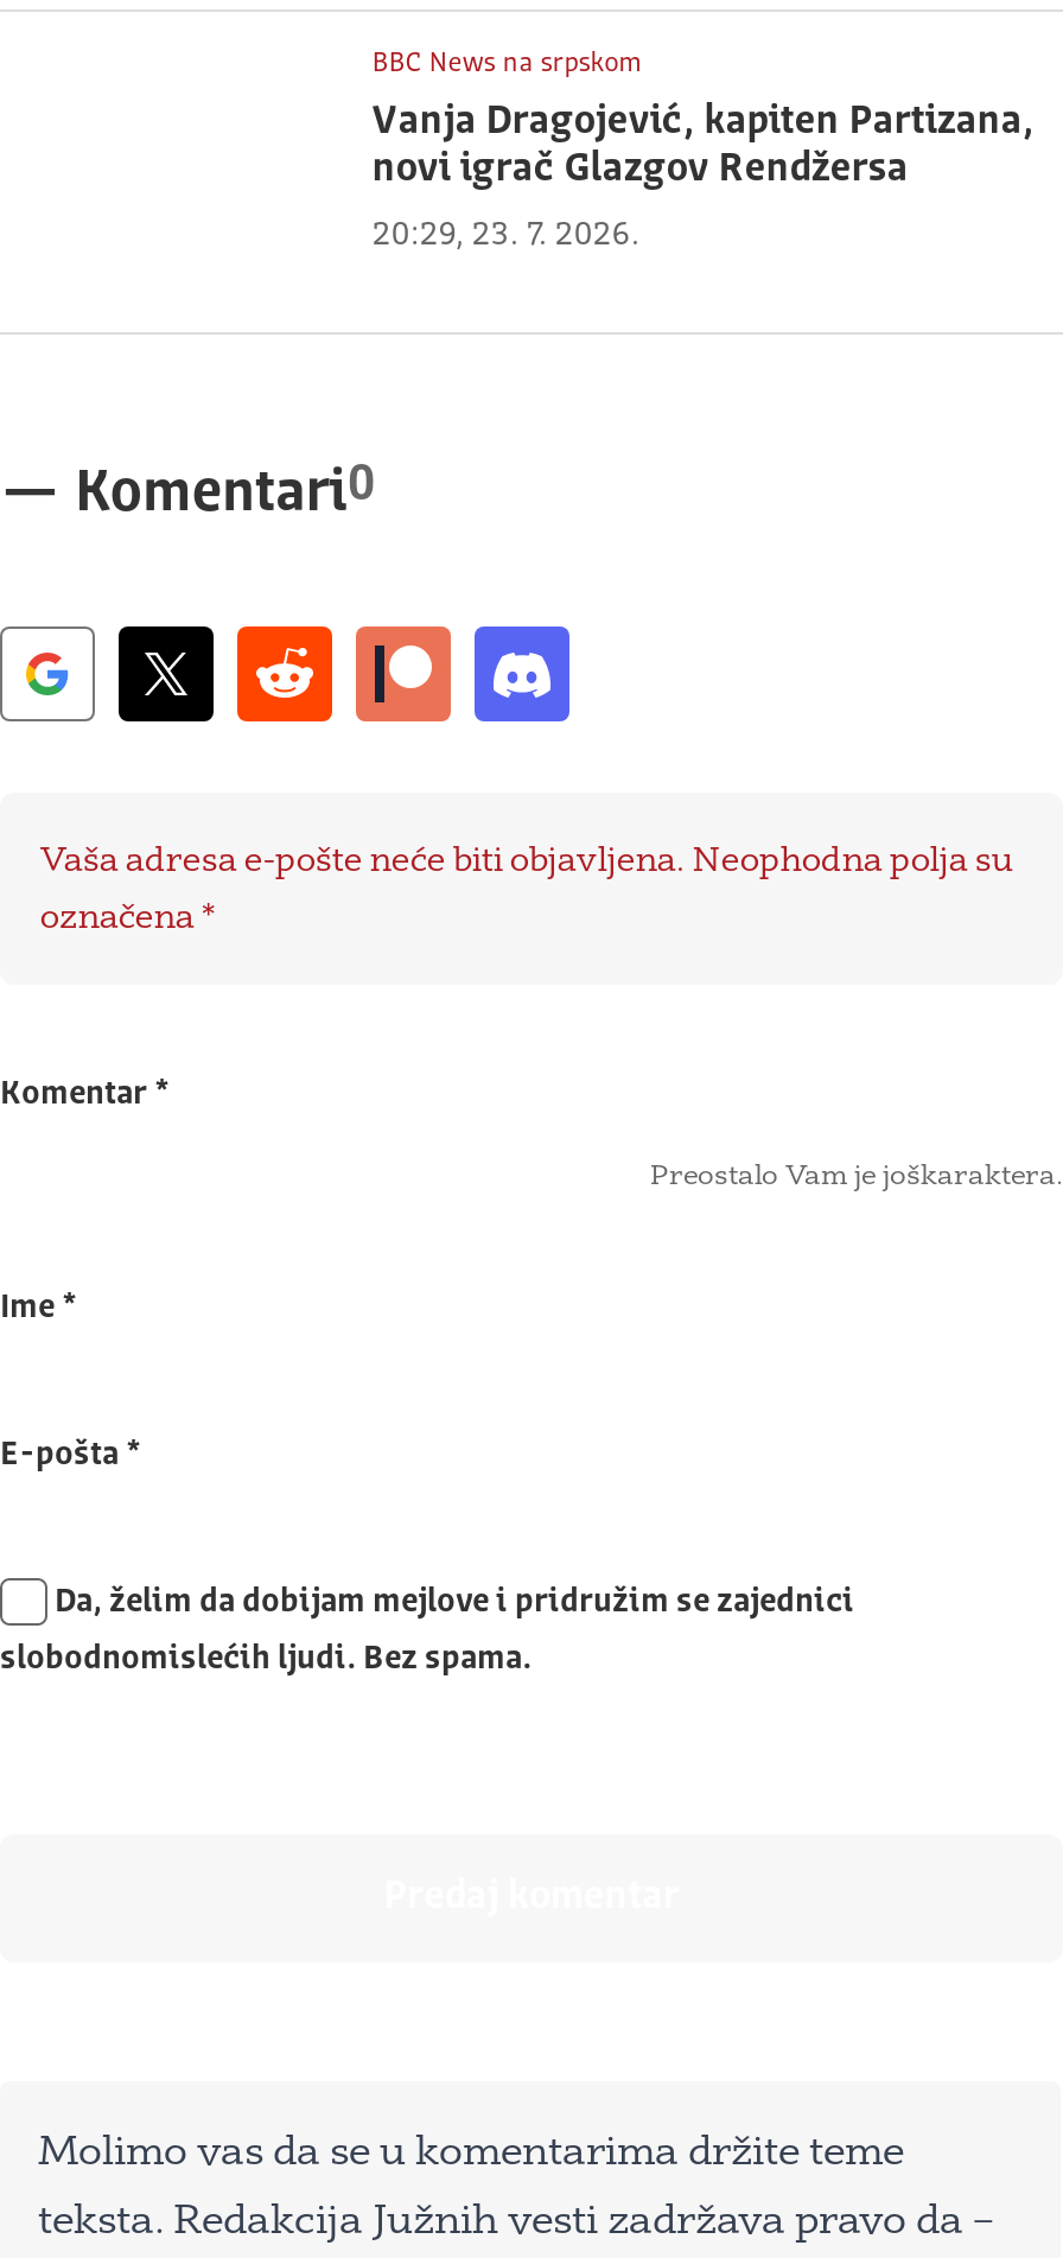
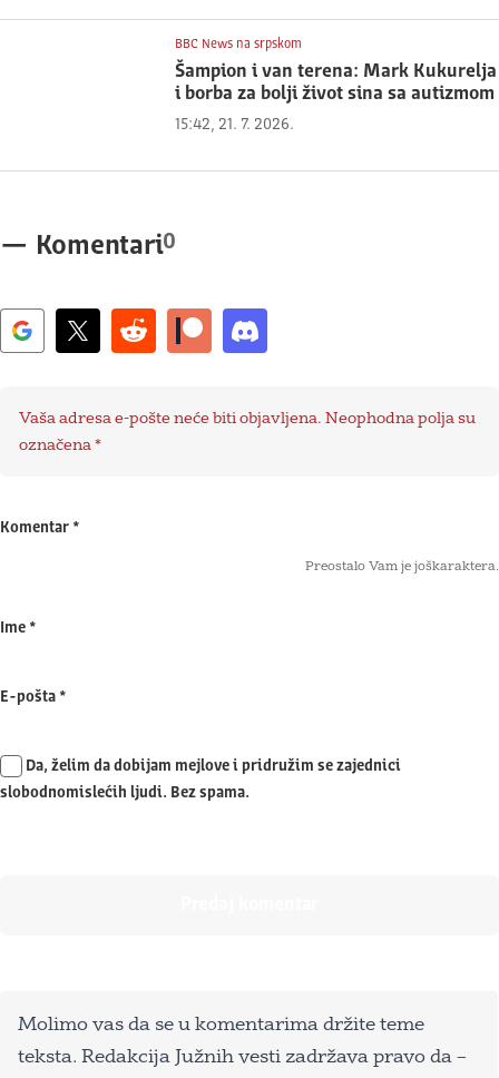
[372,103,1034,191] Vanja Dragojević, kapiten Partizana, | novi igrač Glazgov Rendžersa -> [175,63,497,104] Šampion i van terena: Mark Kukurelja | i borba za bolji život sina sa autizmom
[372,218,640,251] 20:29, 23. 7. 2026. -> [175,117,294,132] 15:42, 21. 7. 2026.

